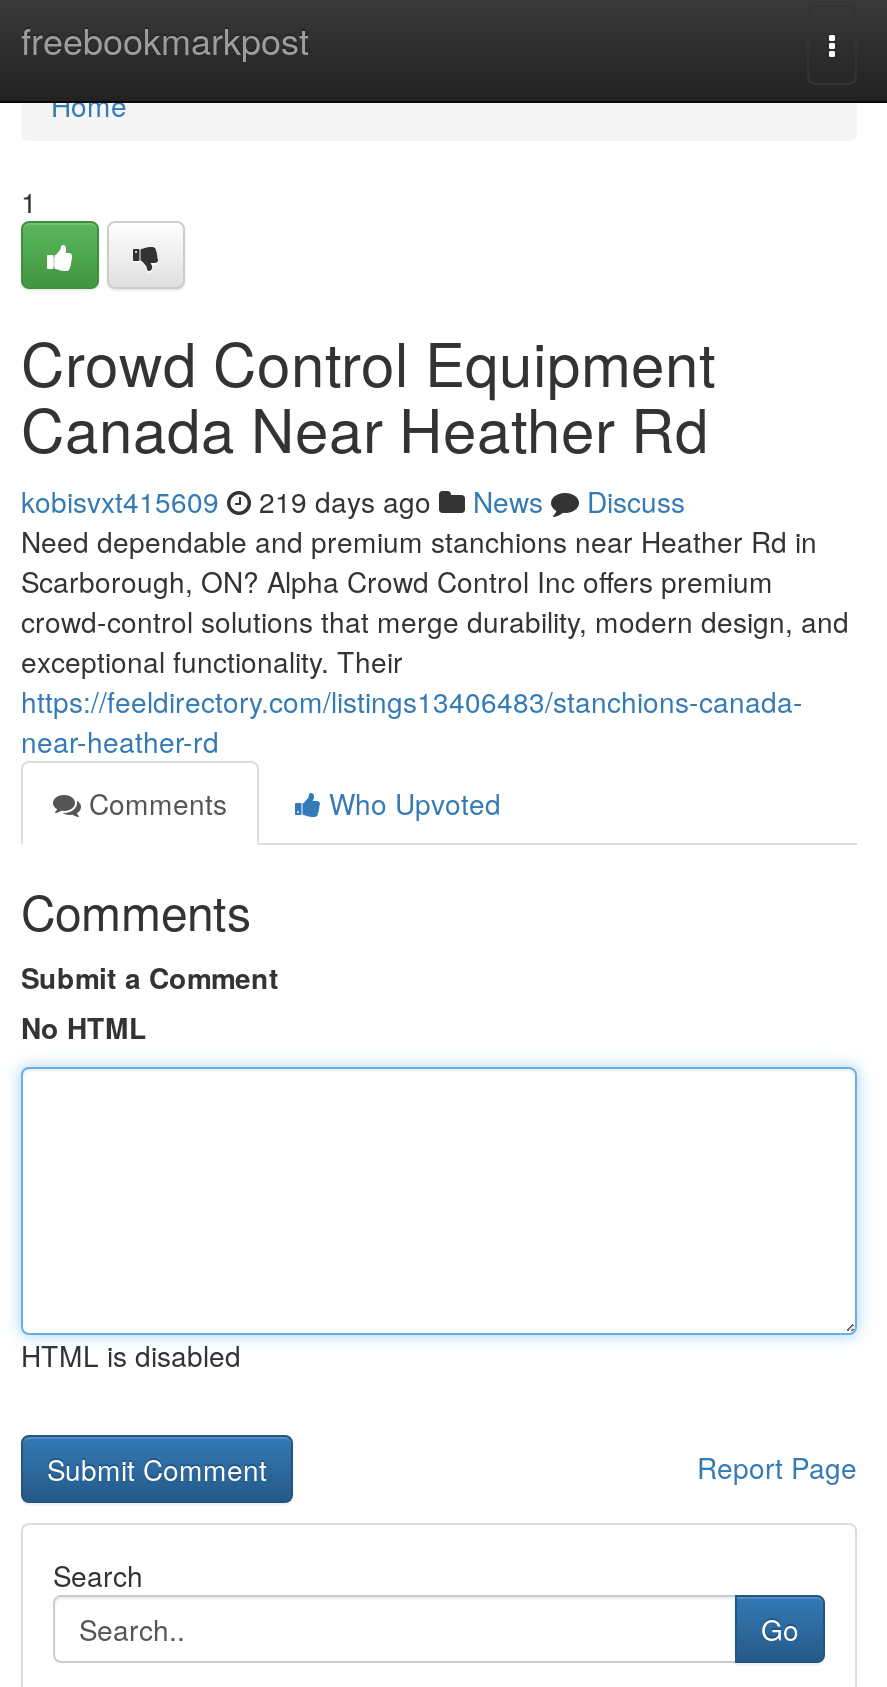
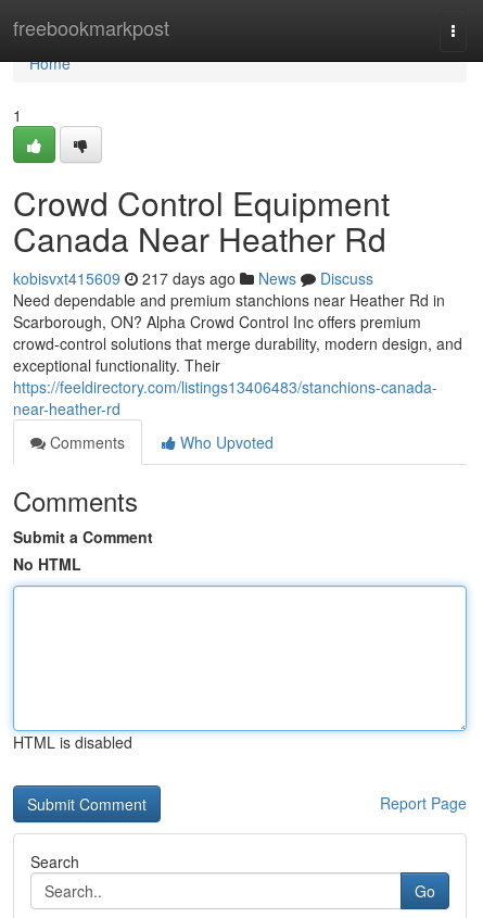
[21,481,685,521] kobisvxt415609 219 days ago News Discuss -> [13,267,373,289] kobisvxt415609 217 days ago News Discuss

